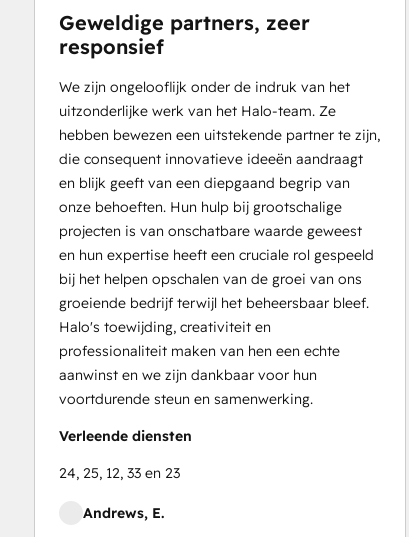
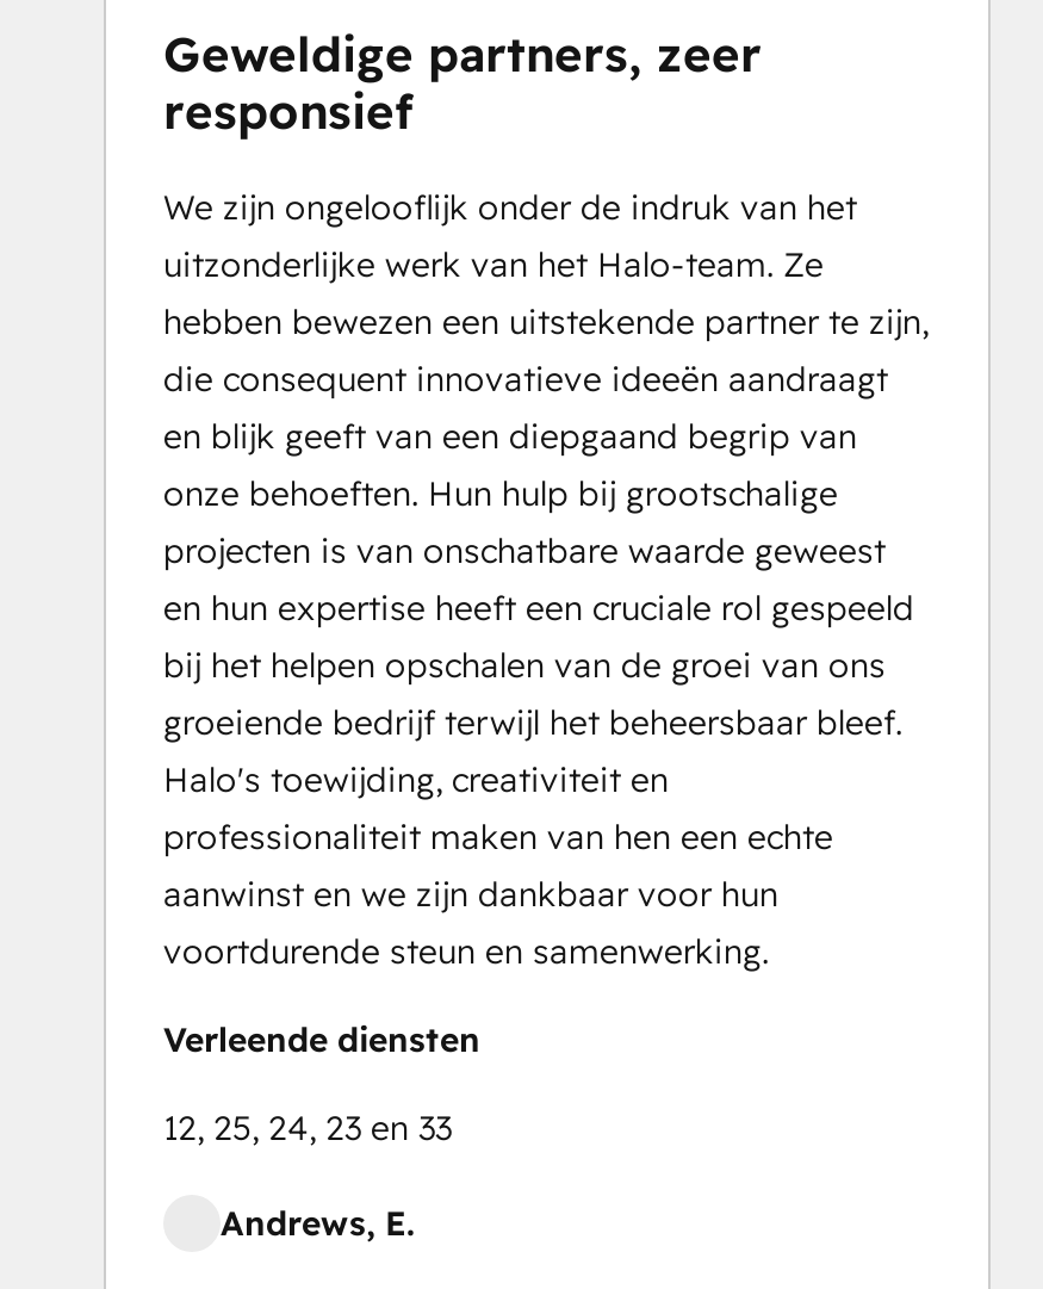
[59,464,180,482] 24, 25, 12, 33 en 23 -> [163,1107,452,1150] 12, 25, 24, 23 en 33

